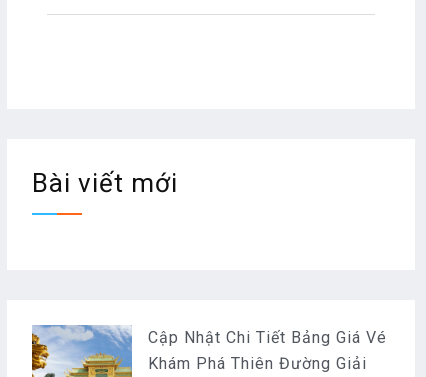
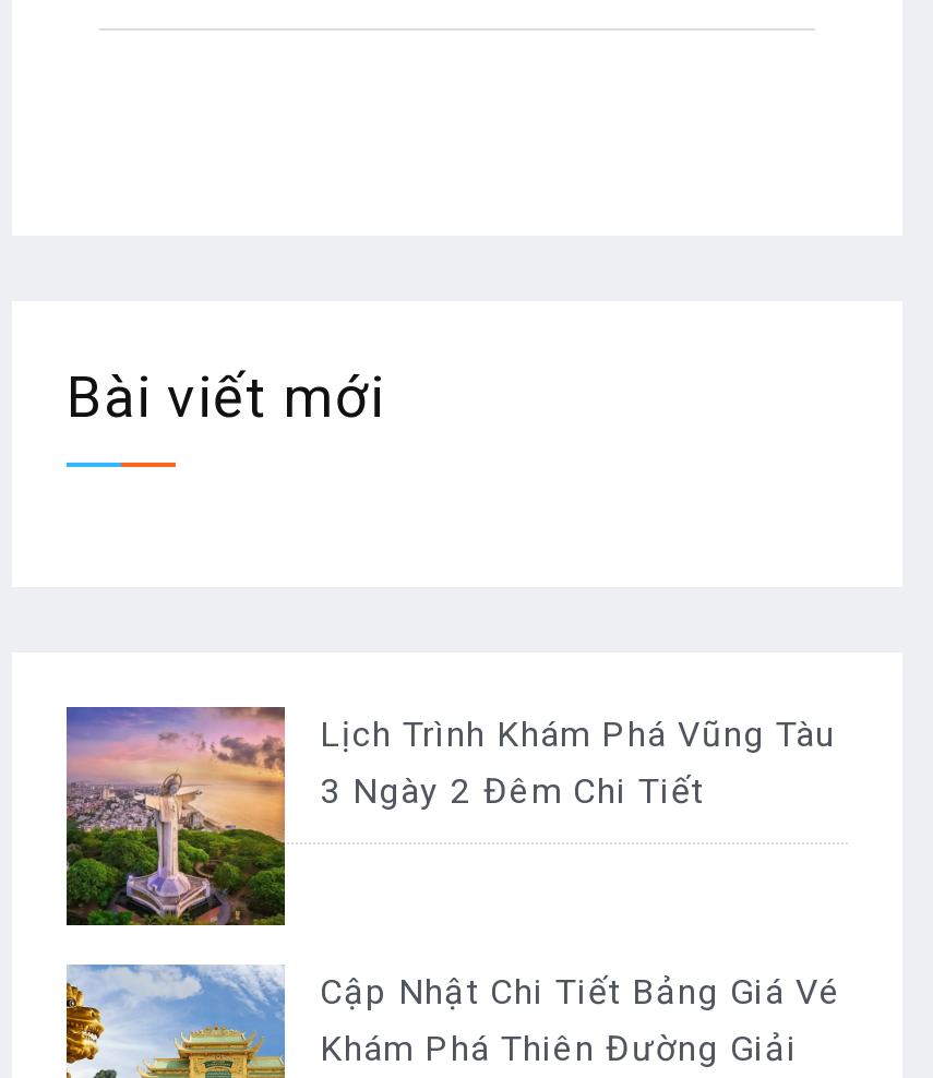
none -> [64,705,835,927] [image] | Lịch Trình Khám Phá Vũng Tàu | 3 Ngày 2 Đêm Chi Tiết

